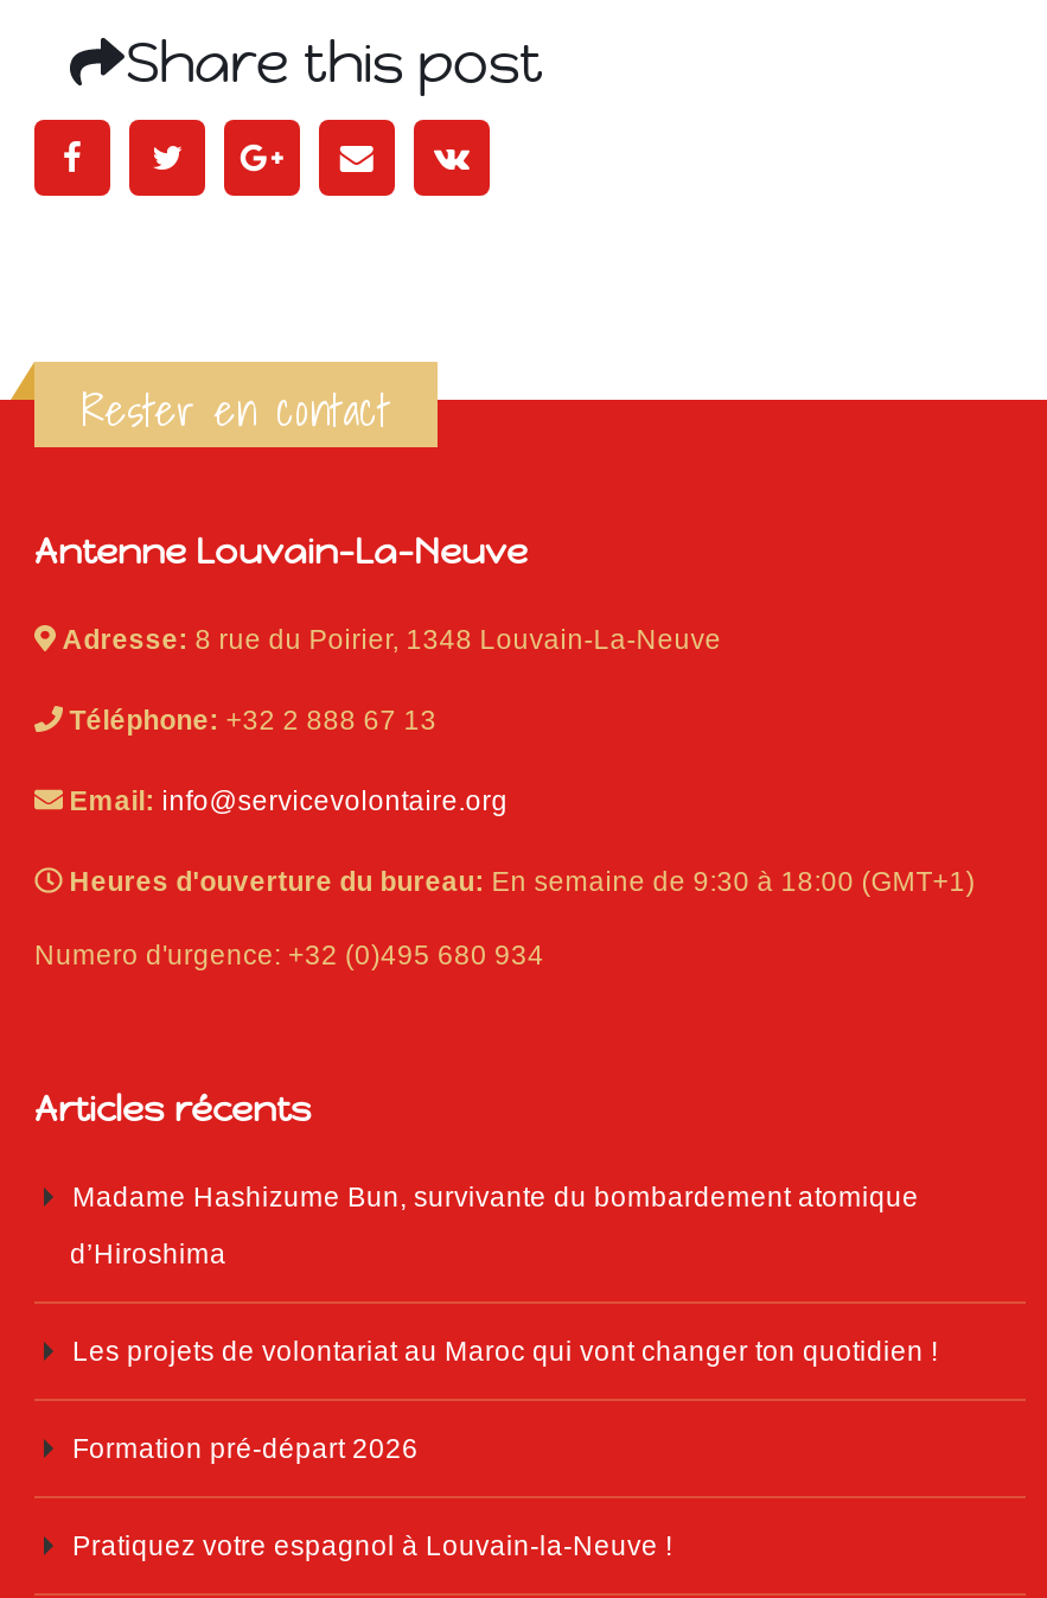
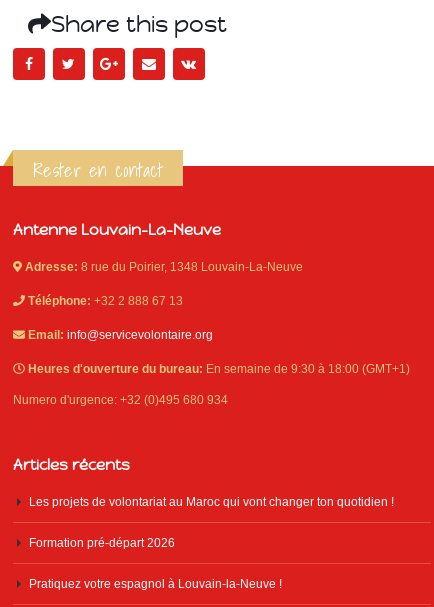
[70,1180,919,1268] Madame Hashizume Bun, survivante du bombardement atomique | d’Hiroshima -> none

